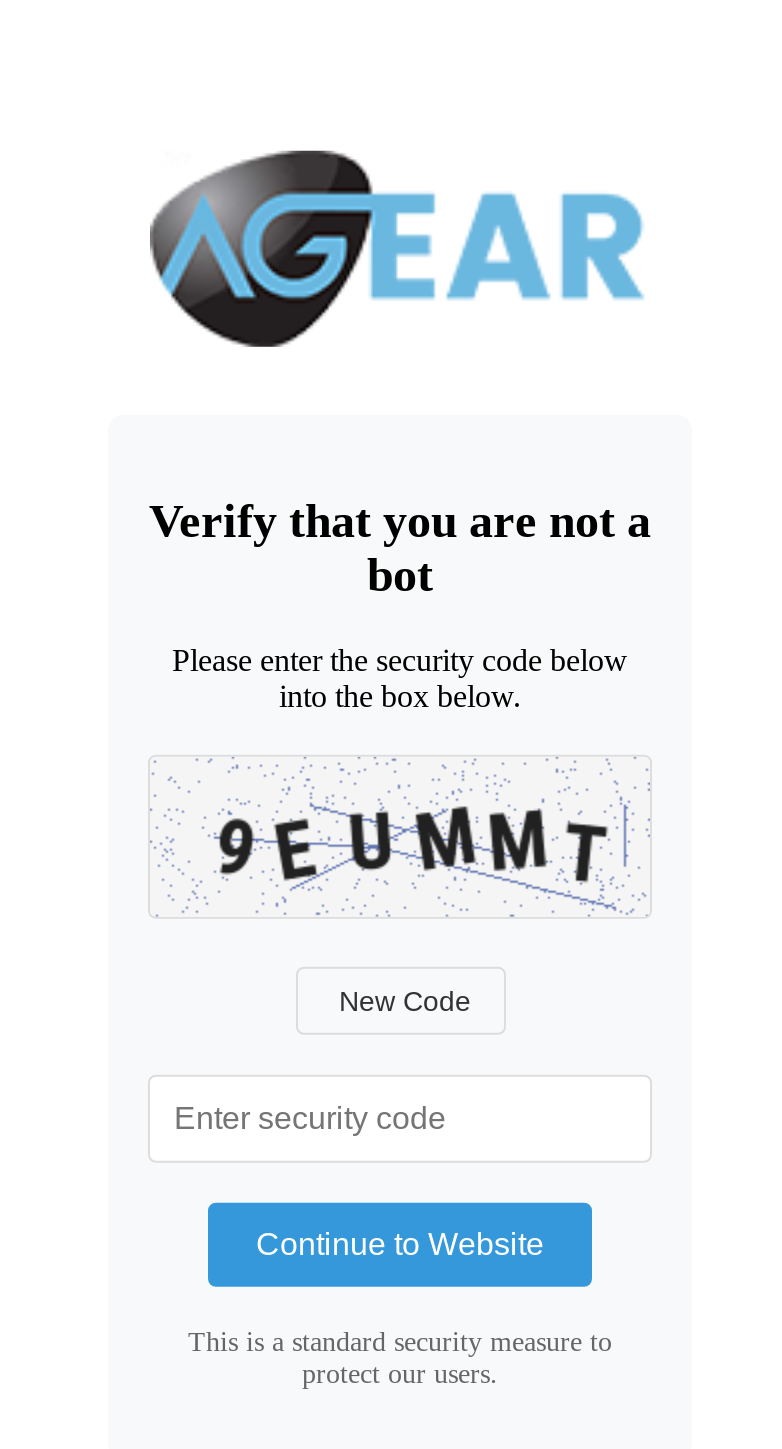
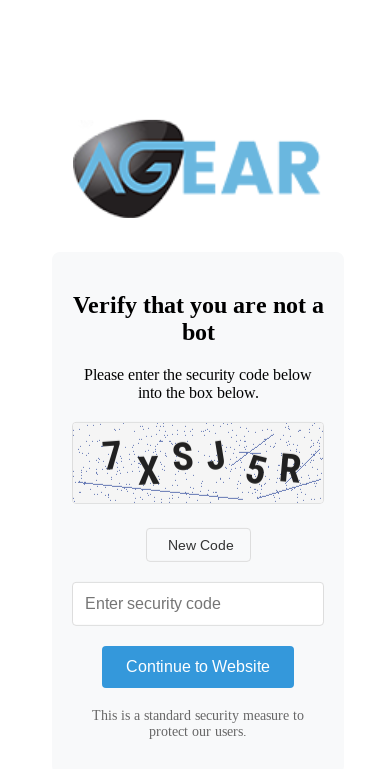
[164,759,644,917] [image] -> [78,426,321,501] [image]

